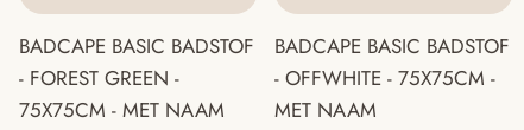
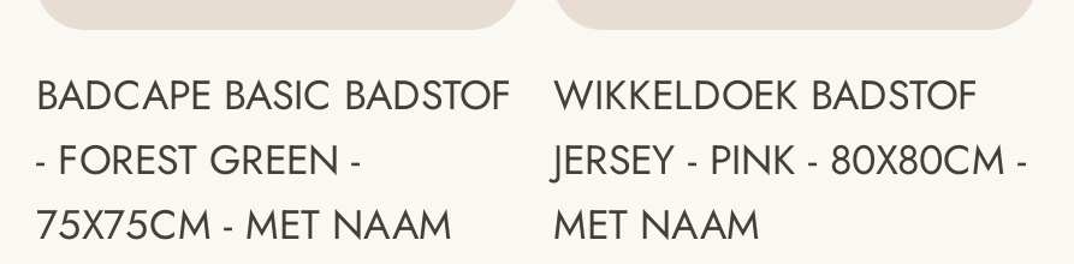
[274,32,510,93] BADCAPE BASIC BADSTOF | - OFFWHITE - 75X75CM - -> [553,66,1027,188] WIKKELDOEK BADSTOF | JERSEY - PINK - 80X80CM -

